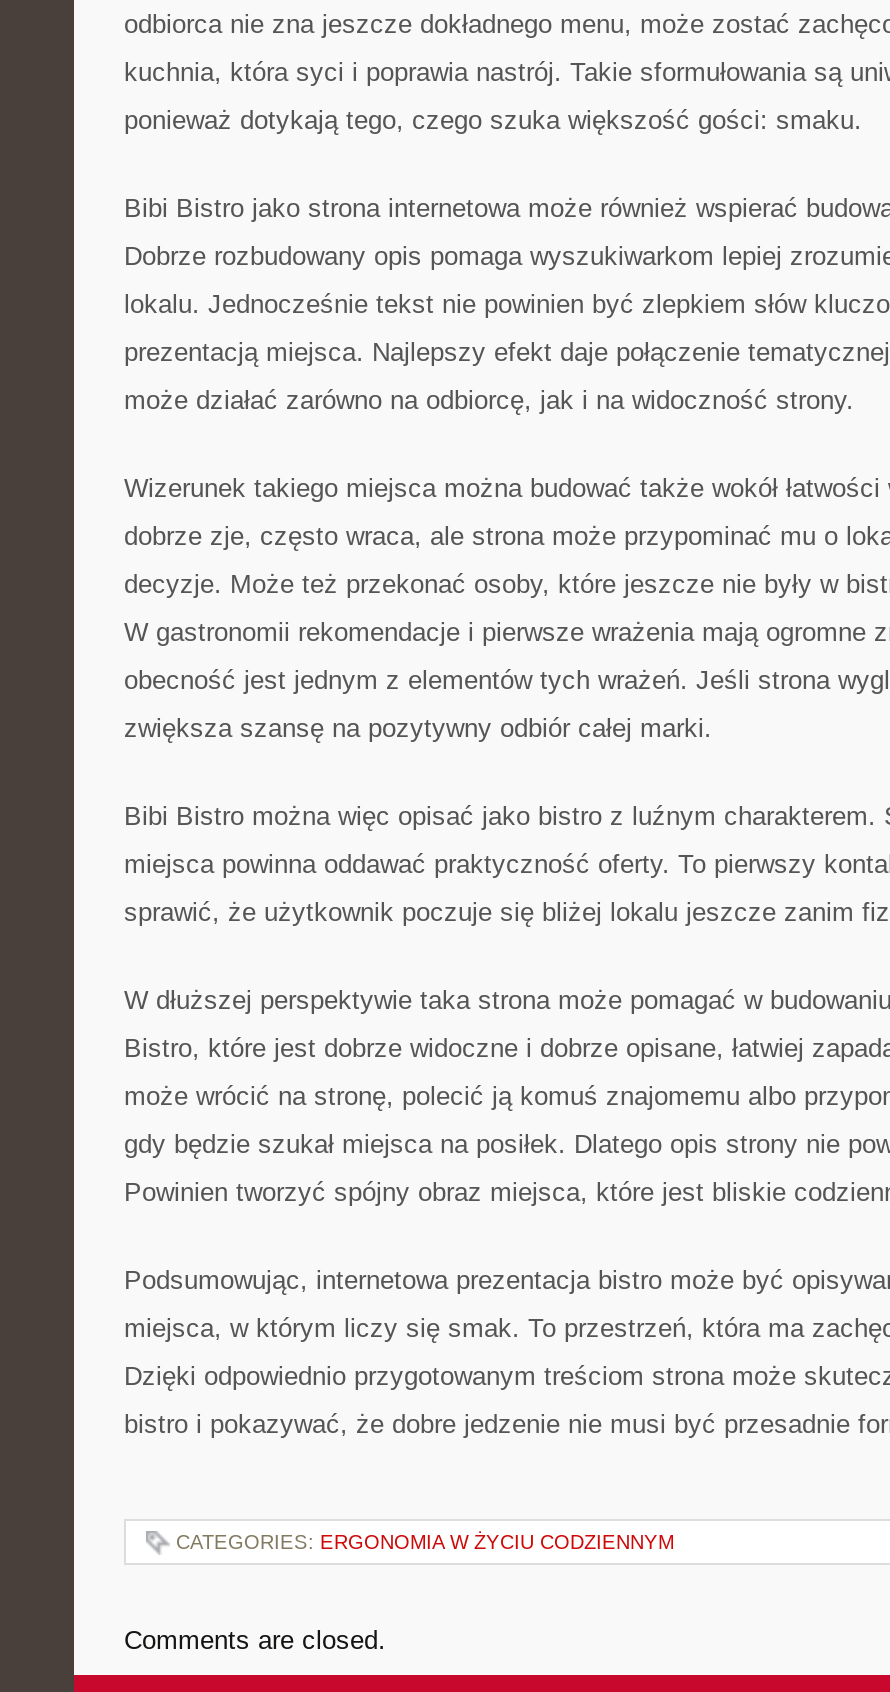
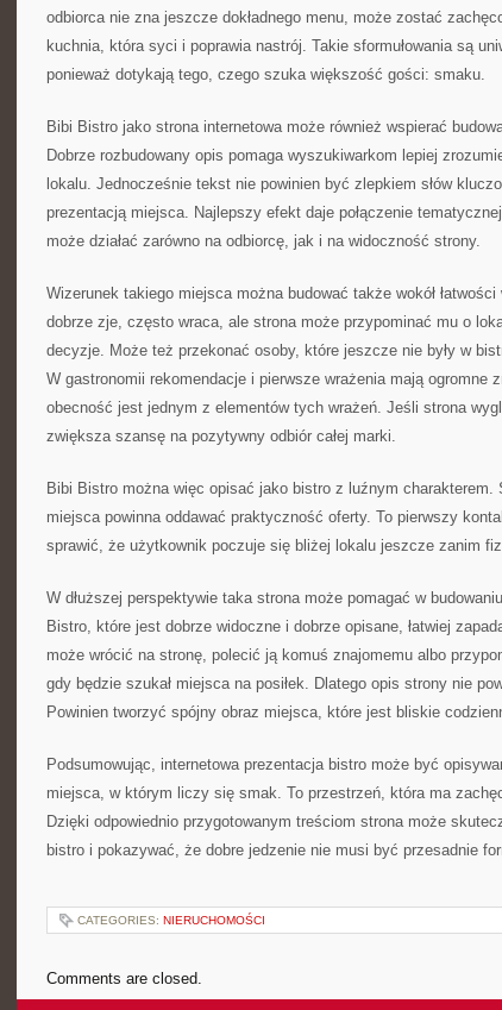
[176,1531,674,1553] CATEGORIES: ERGONOMIA W ŻYCIU CODZIENNYM -> [77,914,265,927] CATEGORIES: NIERUCHOMOŚCI

